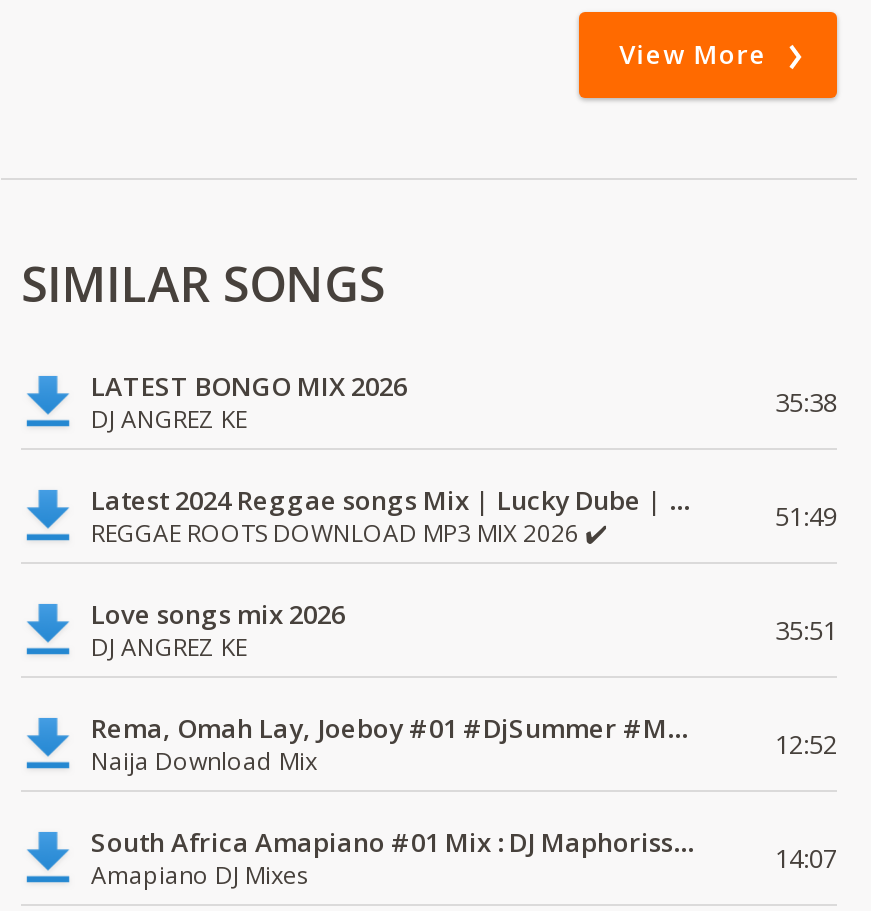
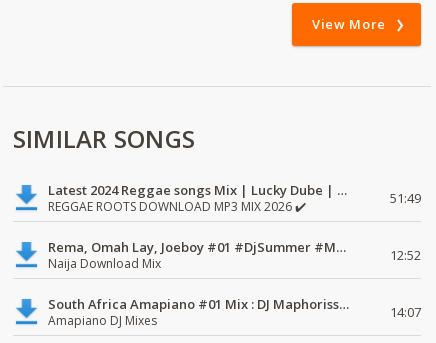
[91,368,837,436] LATEST BONGO MIX 2026 | DJ ANGREZ KE | 35:38 -> none
[91,596,837,664] Love songs mix 2026 | DJ ANGREZ KE | 35:51 -> none

